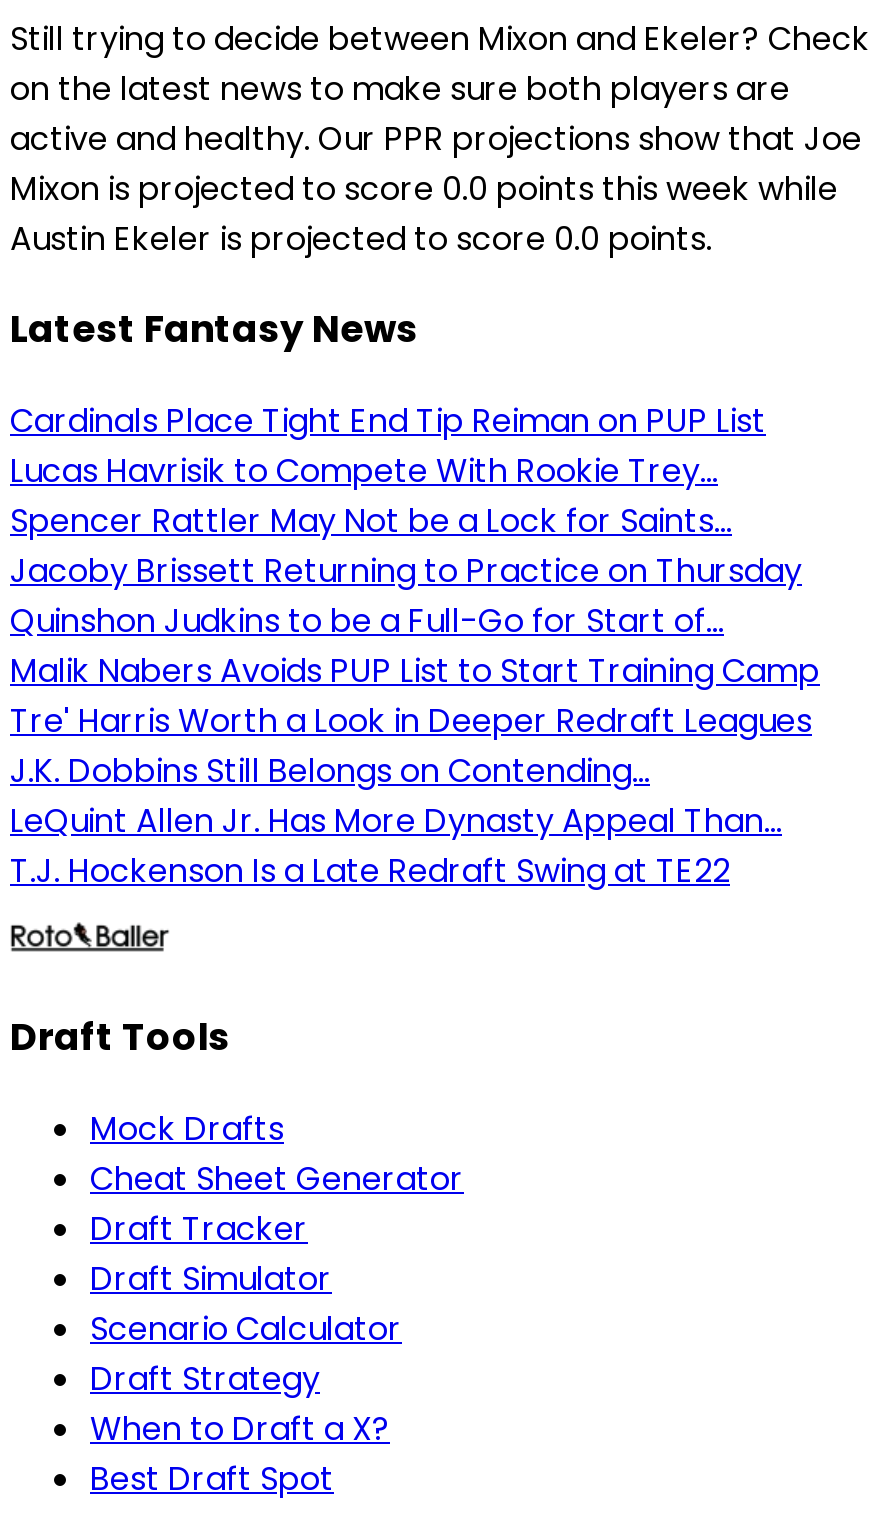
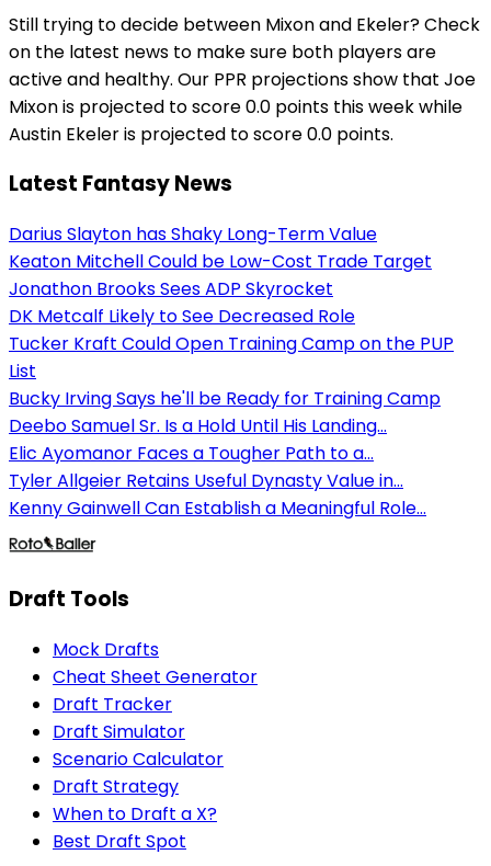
[10,398,820,894] Cardinals Place Tight End Tip Reiman on PUP List | Lucas Havrisik to Compete With Rookie Trey... | Spencer Rattler May Not be a Lock for Saints... | Jacoby Brissett Returning to Practice on Thursday | Quinshon Judkins to be a Full-Go for Start of... | Malik Nabers Avoids PUP List to Start Training Camp | Tre' Harris Worth a Look in Deeper Redraft Leagues | J.K. Dobbins Still Belongs on Contending... | LeQuint Allen Jr. Has More Dynasty Appeal Than... | T.J. Hockenson Is a Late Redraft Swing at TE22 -> [9,222,454,521] Darius Slayton has Shaky Long-Term Value | Keaton Mitchell Could be Low-Cost Trade Target | Jonathon Brooks Sees ADP Skyrocket | DK Metcalf Likely to See Decreased Role | Tucker Kraft Could Open Training Camp on the PUP | List | Bucky Irving Says he'll be Ready for Training Camp | Deebo Samuel Sr. Is a Hold Until His Landing... | Elic Ayomanor Faces a Tougher Path to a... | Tyler Allgeier Retains Useful Dynasty Value in... | Kenny Gainwell Can Establish a Meaningful Role...

